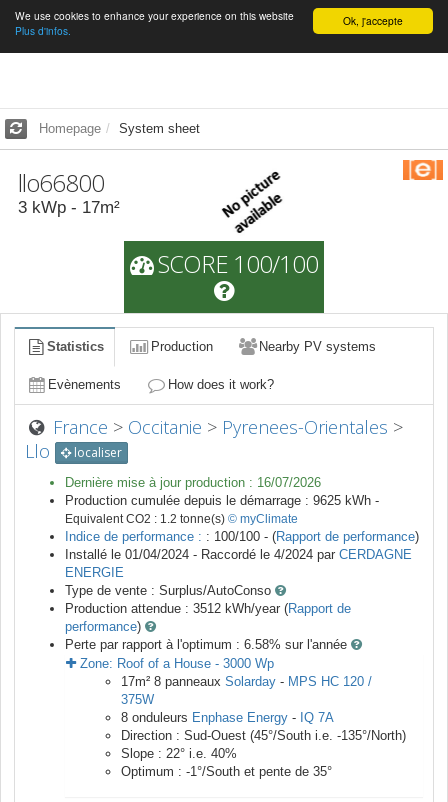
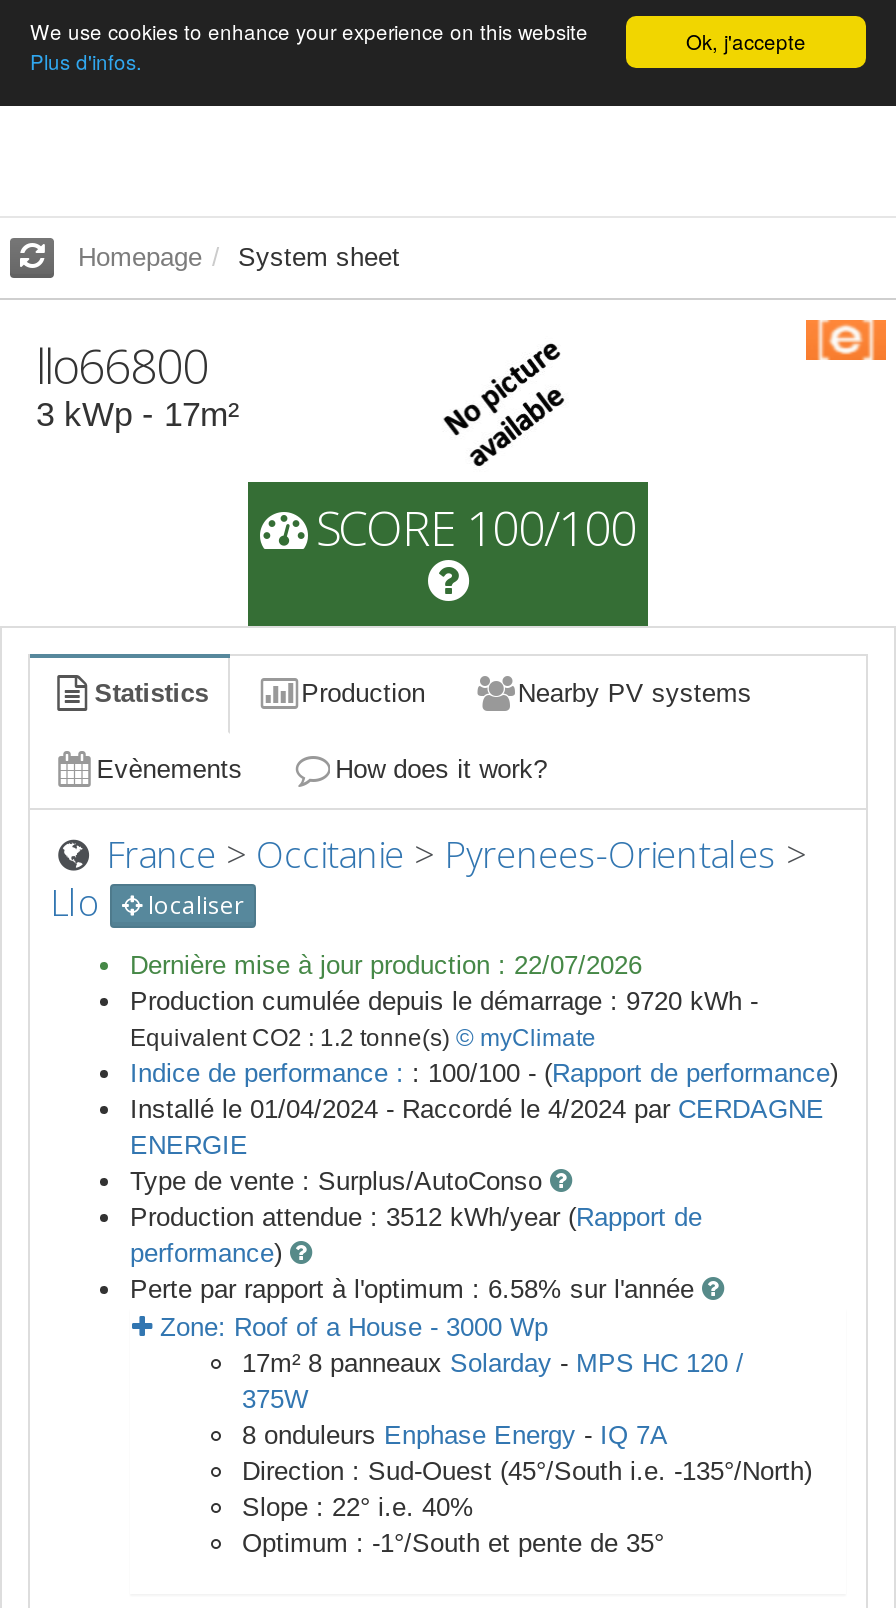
[65,475,321,490] Dernière mise à jour production : 16/07/2026 -> [130,950,642,980] Dernière mise à jour production : 22/07/2026
[65,493,379,508] Production cumulée depuis le démarrage : 9625 kWh - -> [130,986,758,1016] Production cumulée depuis le démarrage : 9720 kWh -

